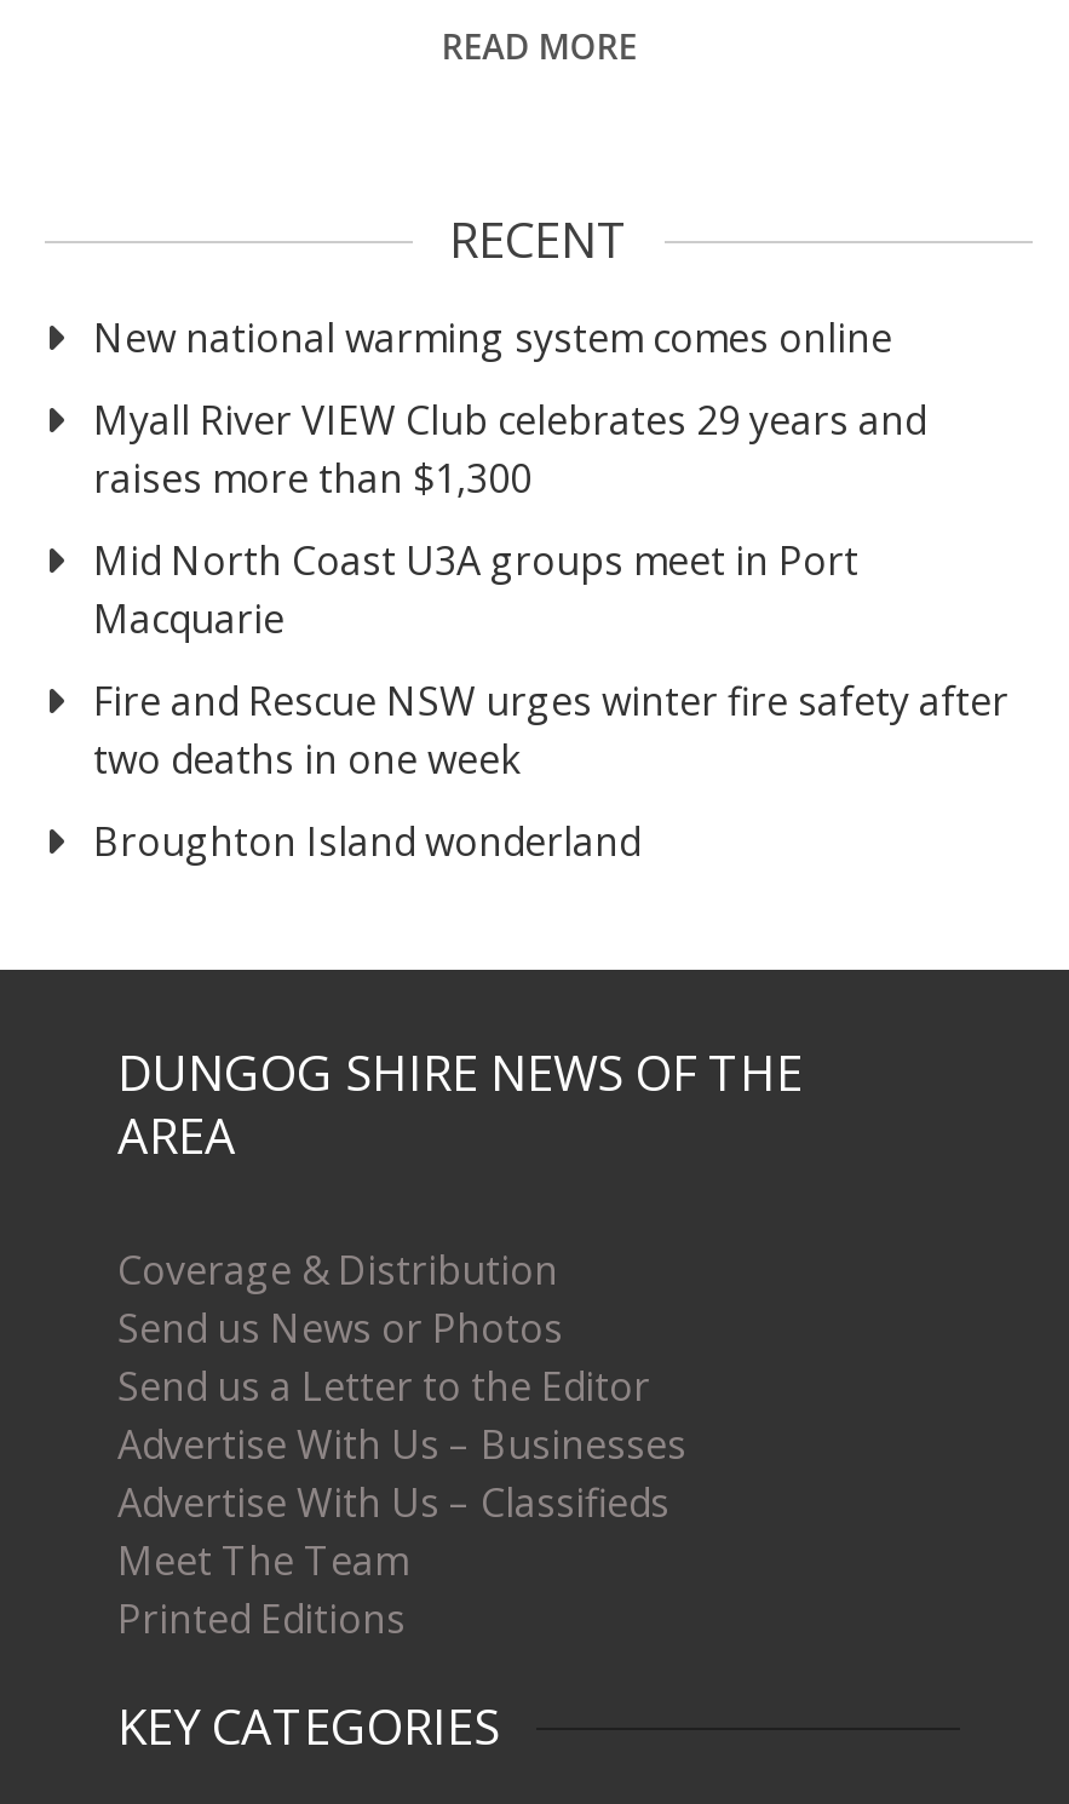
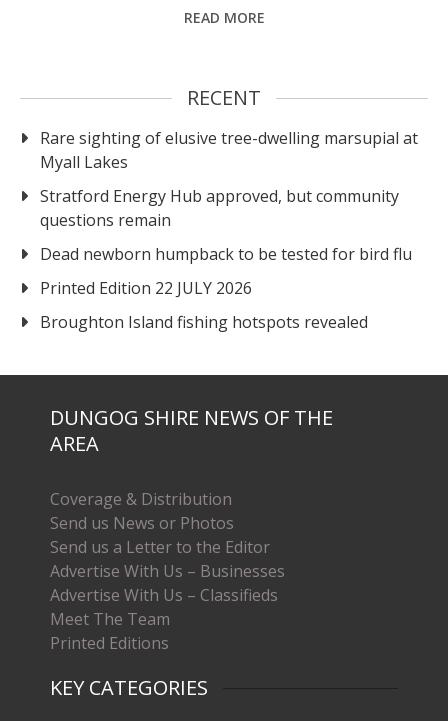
[93,312,892,365] New national warming system comes online -> [40,127,418,173] Rare sighting of elusive tree-dwelling marsupial at | Myall Lakes
[93,394,926,505] Myall River VIEW Club celebrates 29 years and | raises more than $1,300 -> [40,185,399,231] Stratford Energy Hub approved, but community | questions remain
[93,534,858,646] Mid North Coast U3A groups meet in Port | Macquarie -> [40,243,412,265] Dead newborn humpback to be tested for bird flu
[93,675,1008,786] Fire and Rescue NSW urges winter fire safety after | two deaths in one week -> [40,277,252,299] Printed Edition 22 JULY 2026
[93,815,640,869] Broughton Island wonderland -> [40,311,368,333] Broughton Island fishing hotspots revealed

